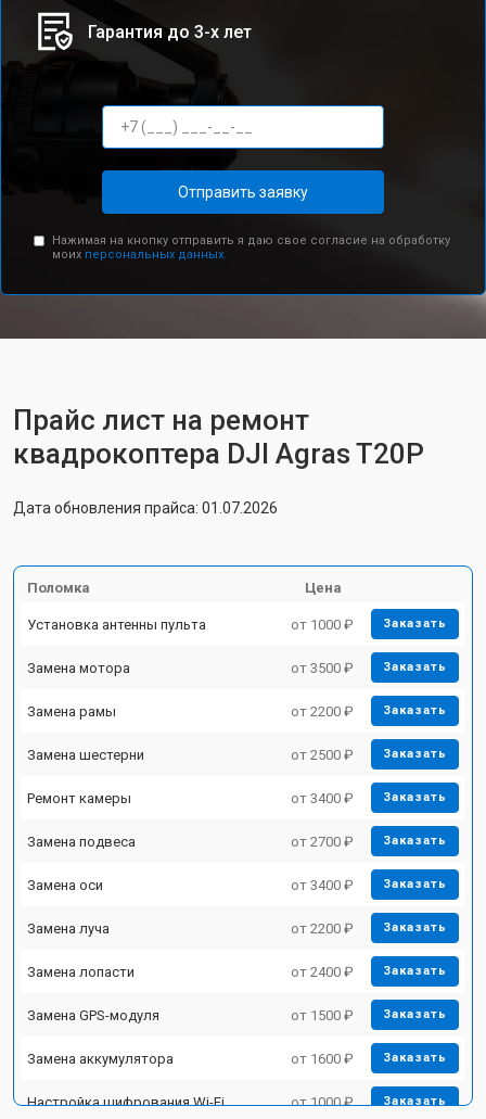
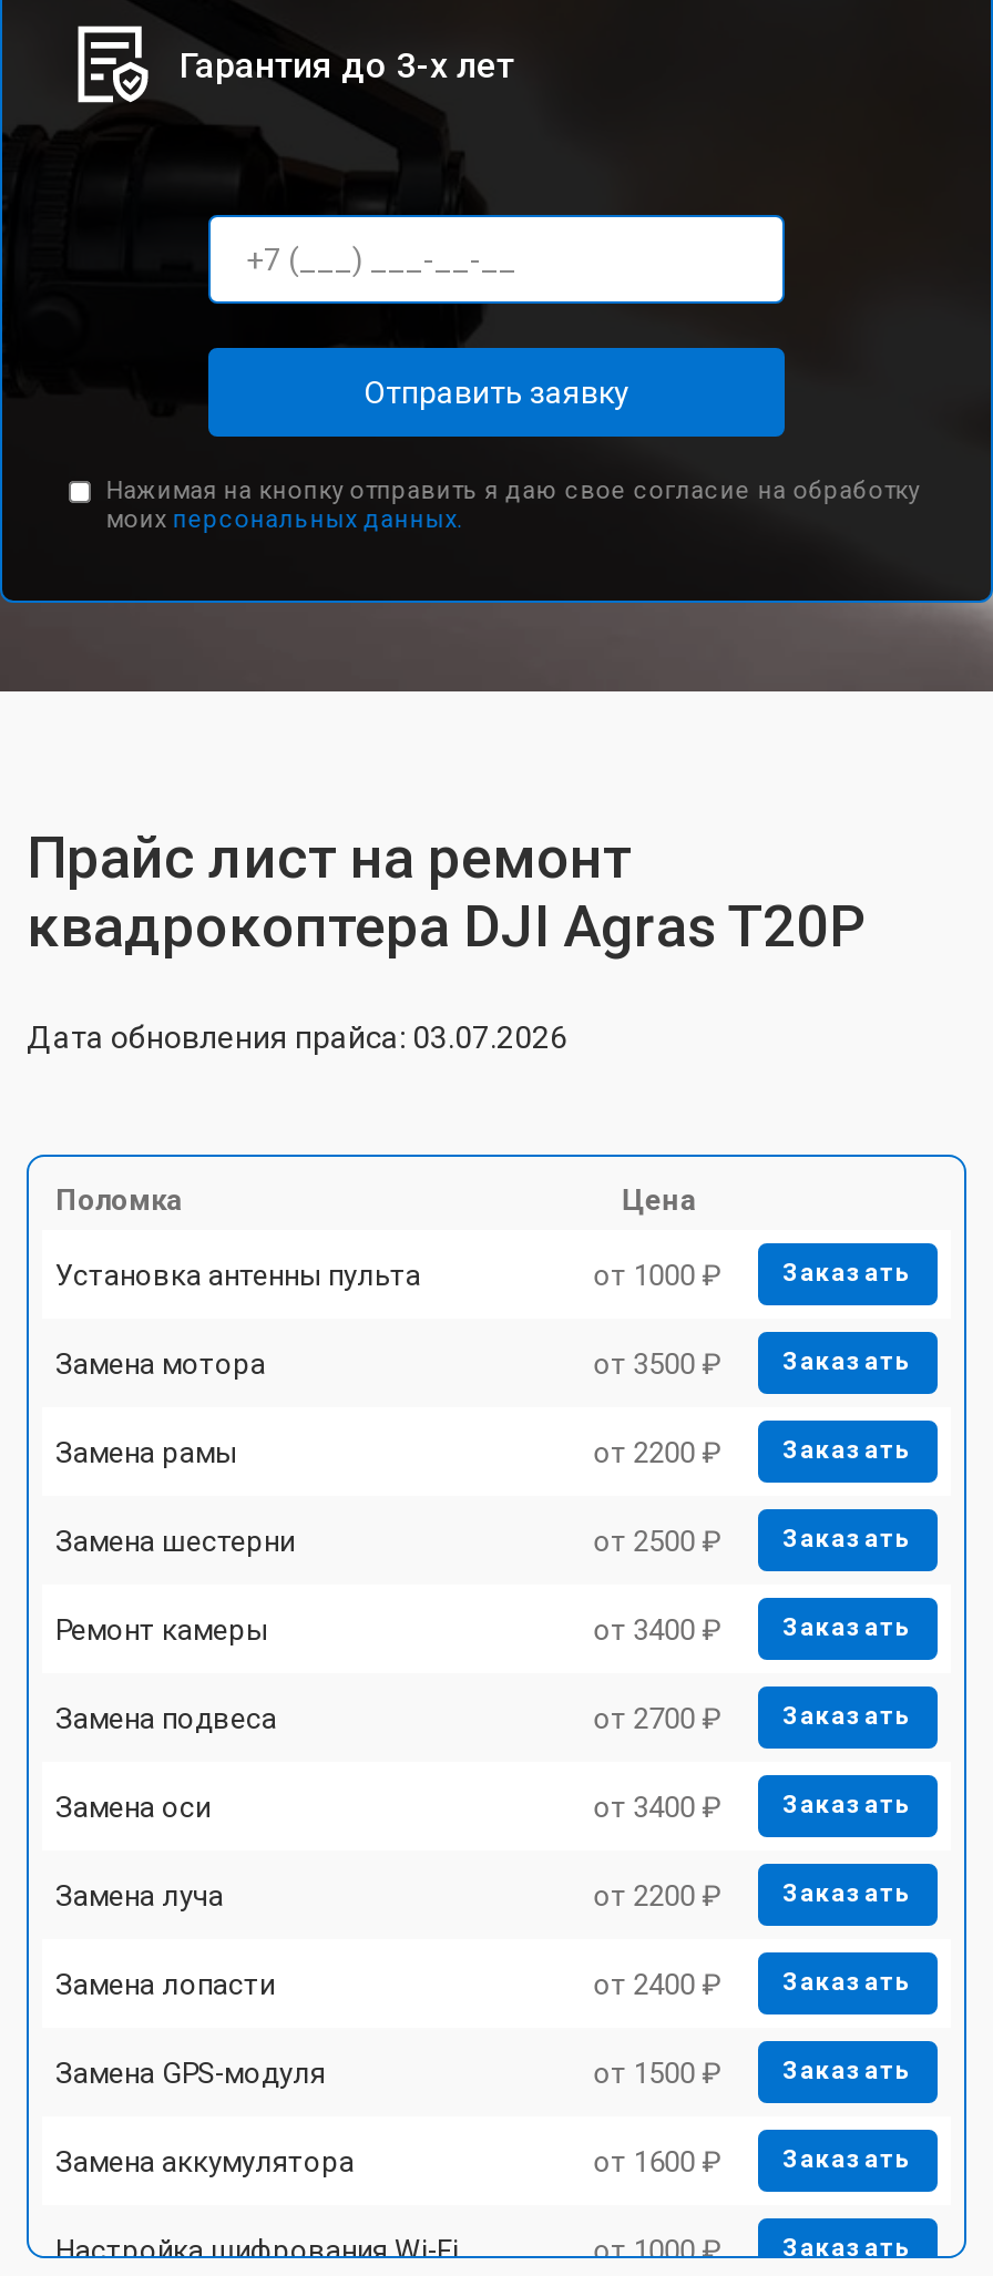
[13,499,278,517] Дата обновления прайса: 01.07.2026 -> [27,1019,567,1055] Дата обновления прайса: 03.07.2026

